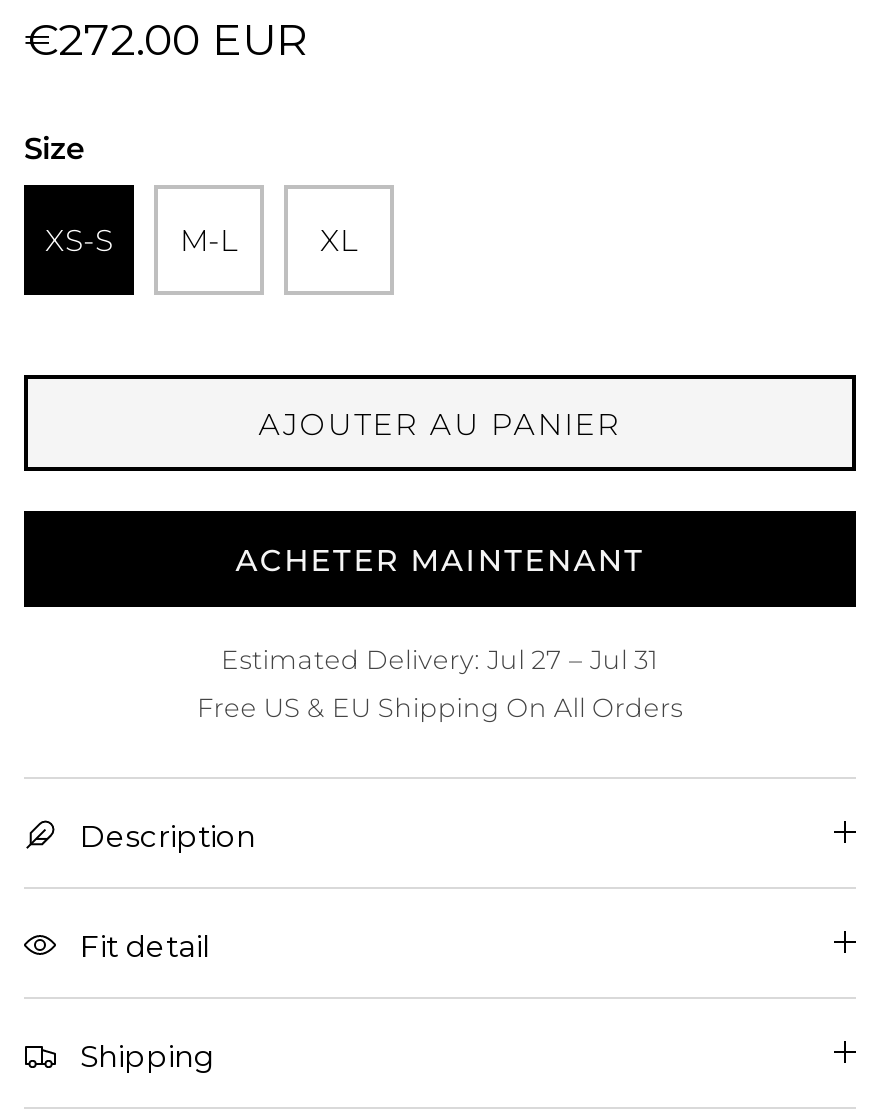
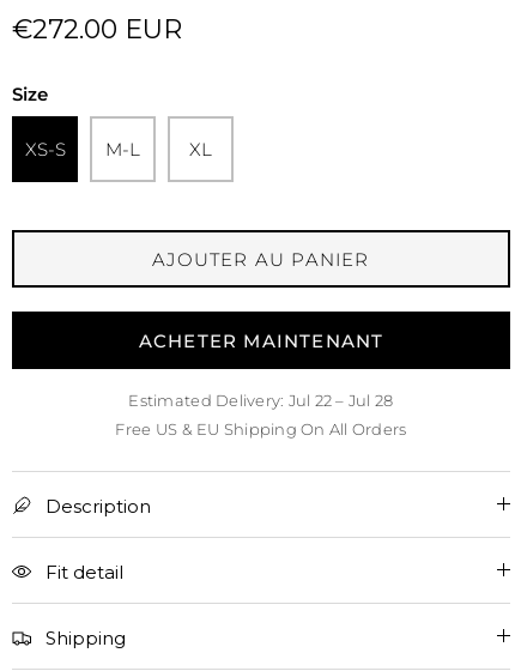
[221,643,659,675] Estimated Delivery: Jul 27 – Jul 31 -> [129,391,393,410] Estimated Delivery: Jul 22 – Jul 28

